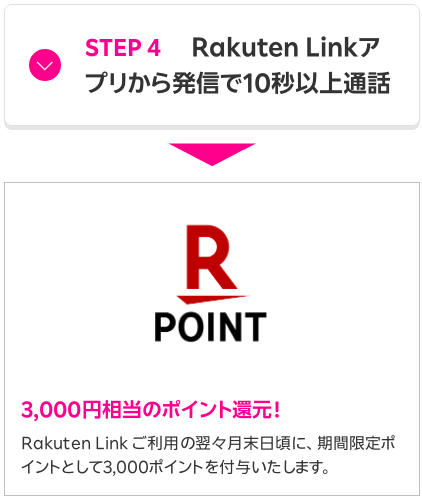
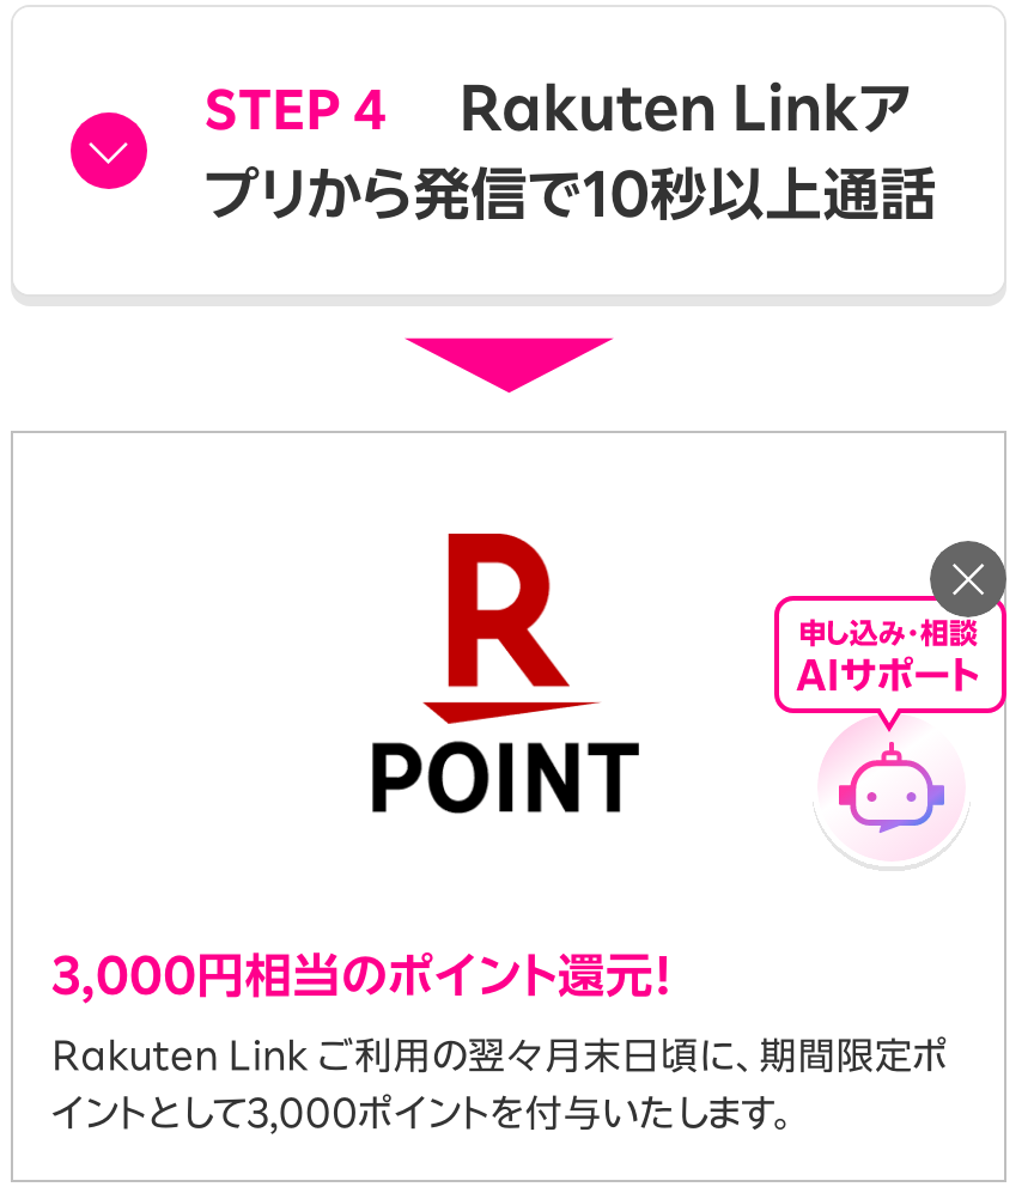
none -> [772,538,1009,835] [image]

